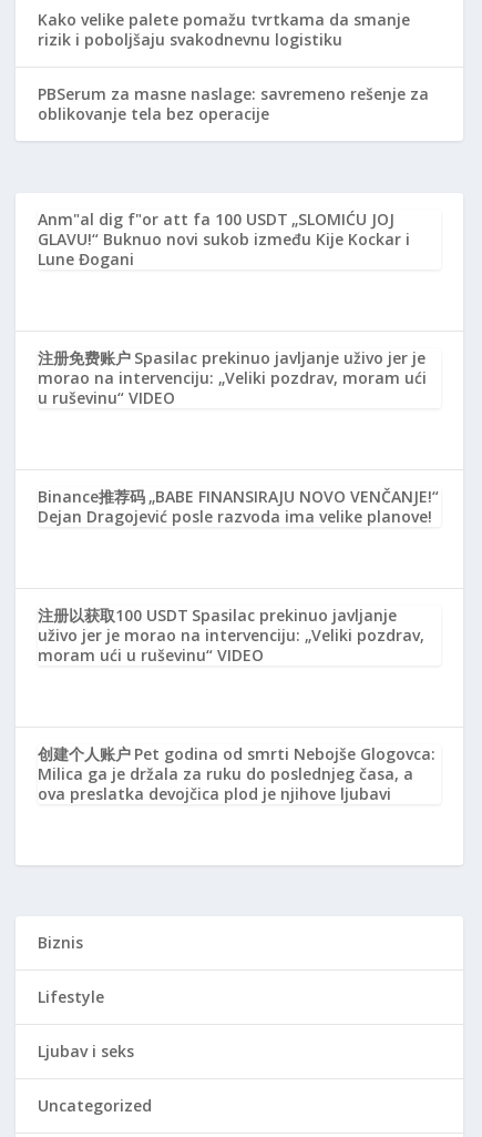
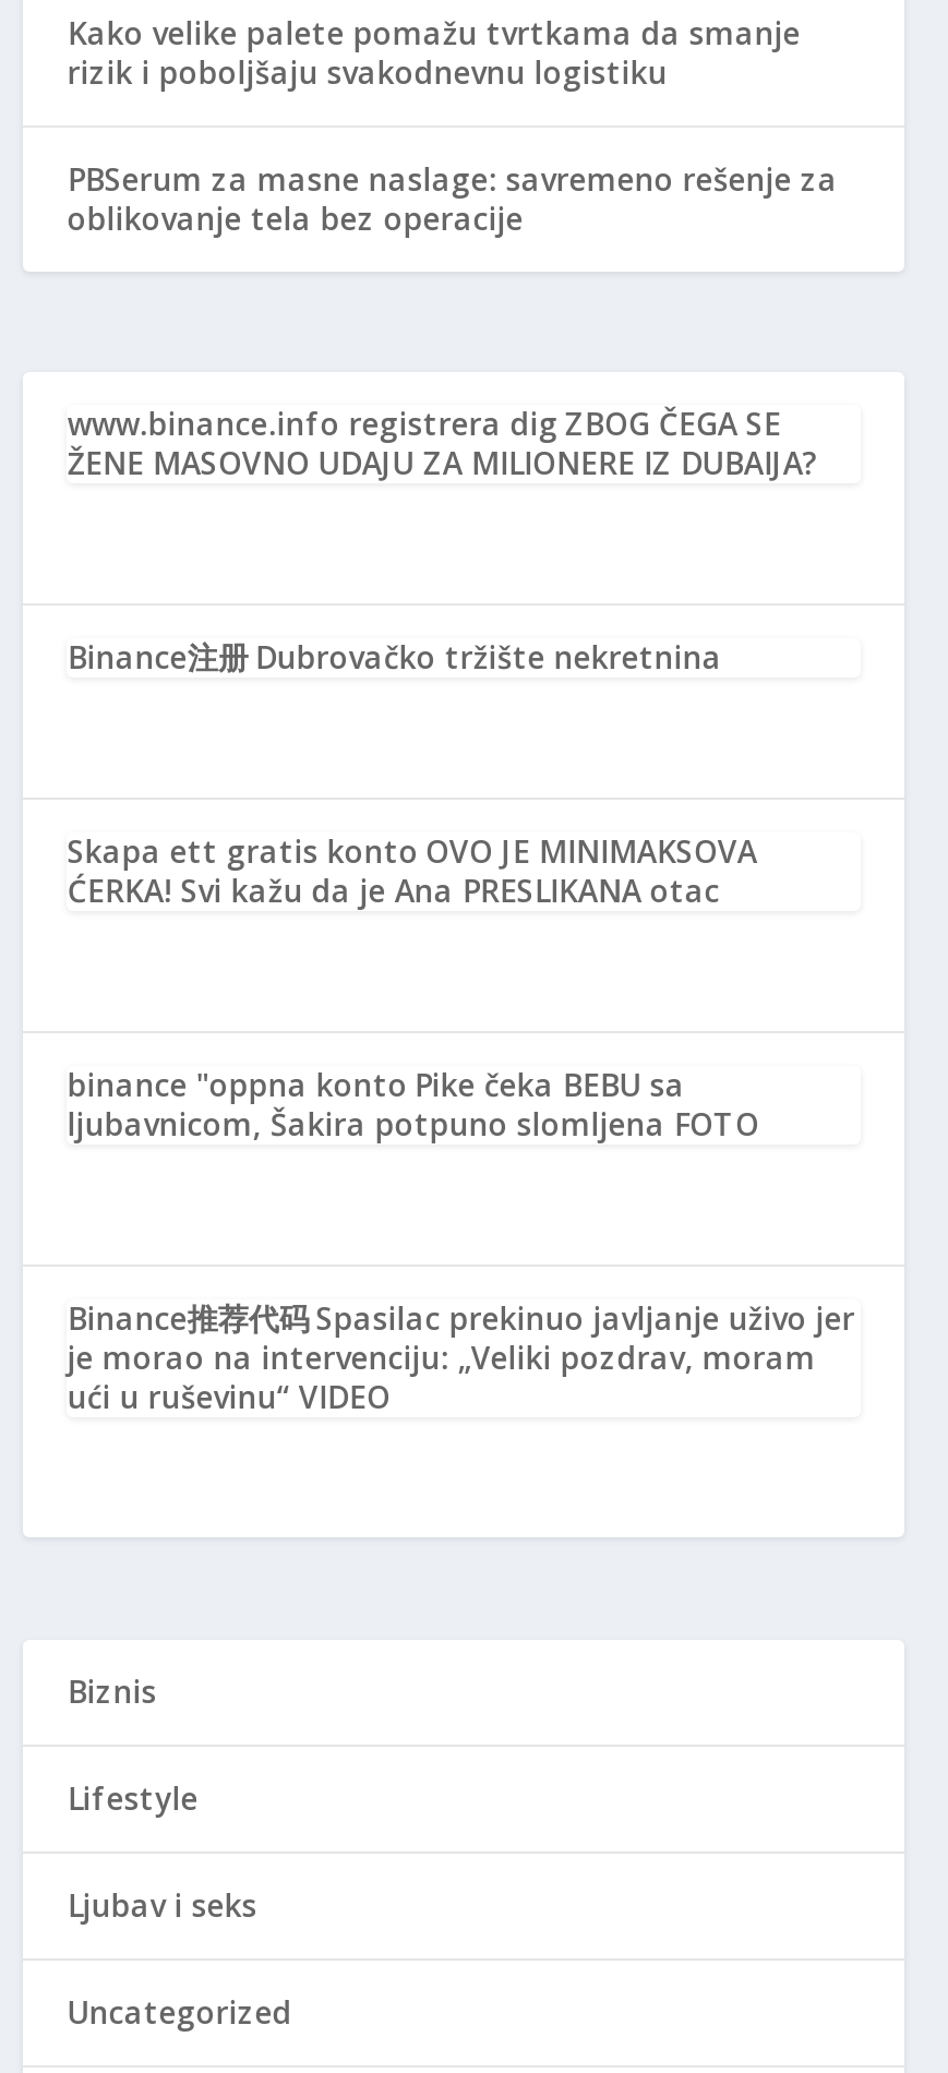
[38,208,410,269] Anm"al dig f"or att fa 100 USDT „SLOMIĆU JOJ | GLAVU!“ Buknuo novi sukob između Kije Kockar i | Lune Đogani -> [67,404,818,485] www.binance.info registrera dig ZBOG ČEGA SE | ŽENE MASOVNO UDAJU ZA MILIONERE IZ DUBAIJA?
[38,347,427,408] 注册免费账户 Spasilac prekinuo javljanje uživo jer je | morao na intervenciju: „Veliki pozdrav, moram ući | u ruševinu“ VIDEO -> [67,637,722,679] Binance注册 Dubrovačko tržište nekretnina
[38,485,439,526] Binance推荐码 „BABE FINANSIRAJU NOVO VENČANJE!“ | Dejan Dragojević posle razvoda ima velike planove! -> [67,832,757,912] Skapa ett gratis konto OVO JE MINIMAKSOVA | ĆERKA! Svi kažu da je Ana PRESLIKANA otac
[38,604,425,665] 注册以获取100 USDT Spasilac prekinuo javljanje | uživo jer je morao na intervenciju: „Veliki pozdrav, | moram ući u ruševinu“ VIDEO -> [67,1065,759,1146] binance "oppna konto Pike čeka BEBU sa | ljubavnicom, Šakira potpuno slomljena FOTO
[38,743,436,804] 创建个人账户 Pet godina od smrti Nebojše Glogovca: | Milica ga je držala za ruku do poslednjeg časa, a | ova preslatka devojčica plod je njihove ljubavi -> [67,1299,855,1419] Binance推荐代码 Spasilac prekinuo javljanje uživo jer | je morao na intervenciju: „Veliki pozdrav, moram | ući u ruševinu“ VIDEO

